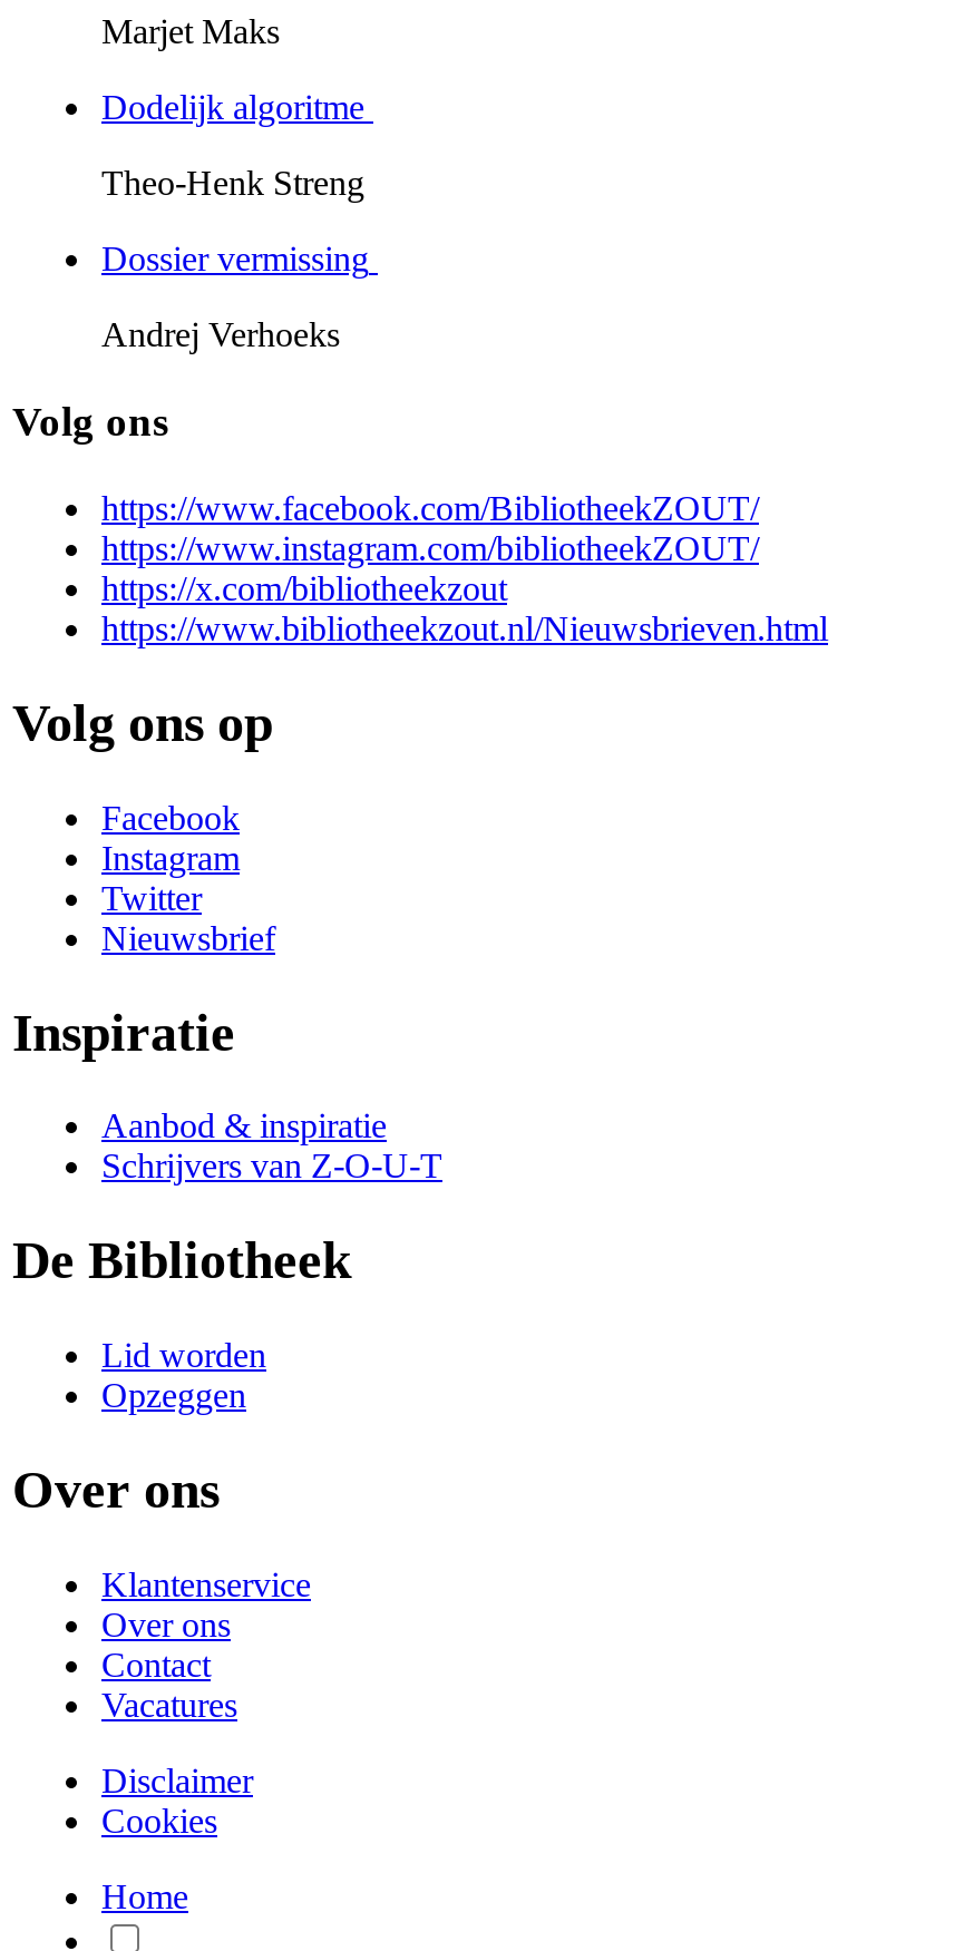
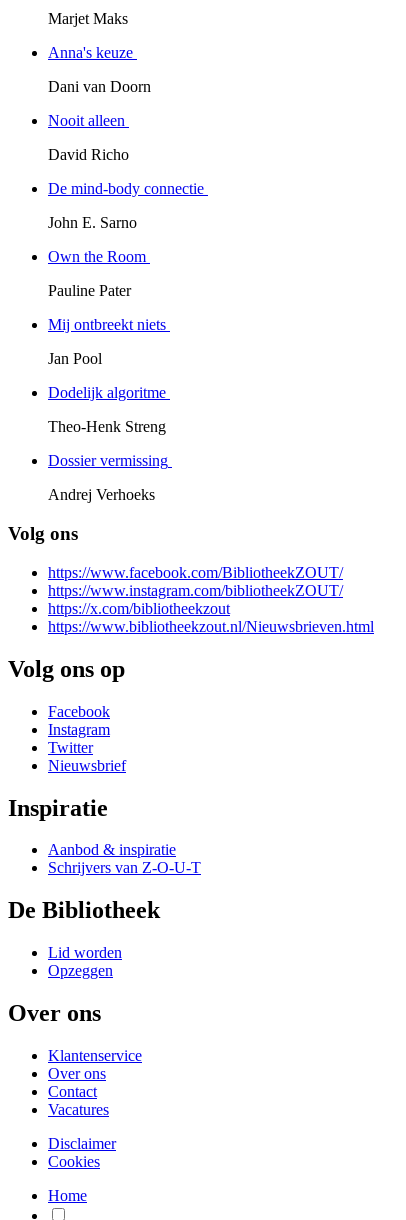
none -> [48,44,204,367] Anna's keuze | Dani van Doorn | Nooit alleen | David Richo | De mind-body connectie | John E. Sarno | Own the Room | Pauline Pater | Mij ontbreekt niets | Jan Pool

